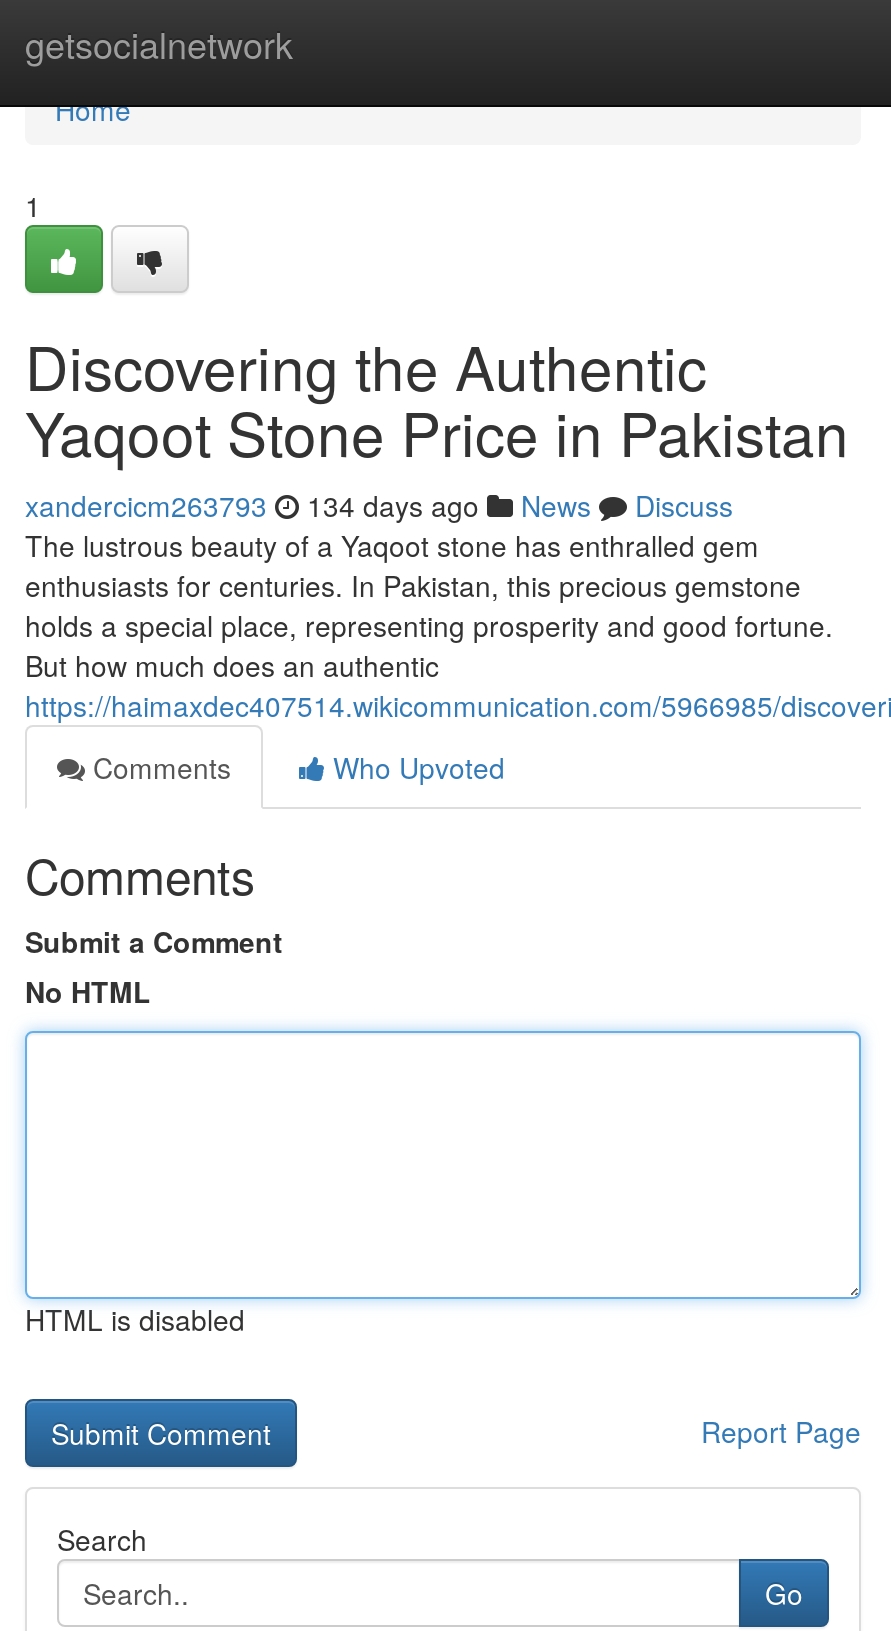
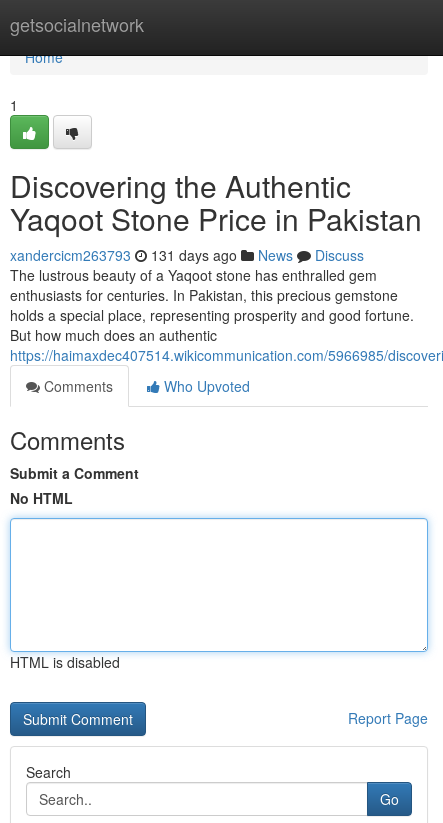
[25,485,733,525] xandercicm263793 134 days ago News Discuss -> [10,245,364,265] xandercicm263793 131 days ago News Discuss

